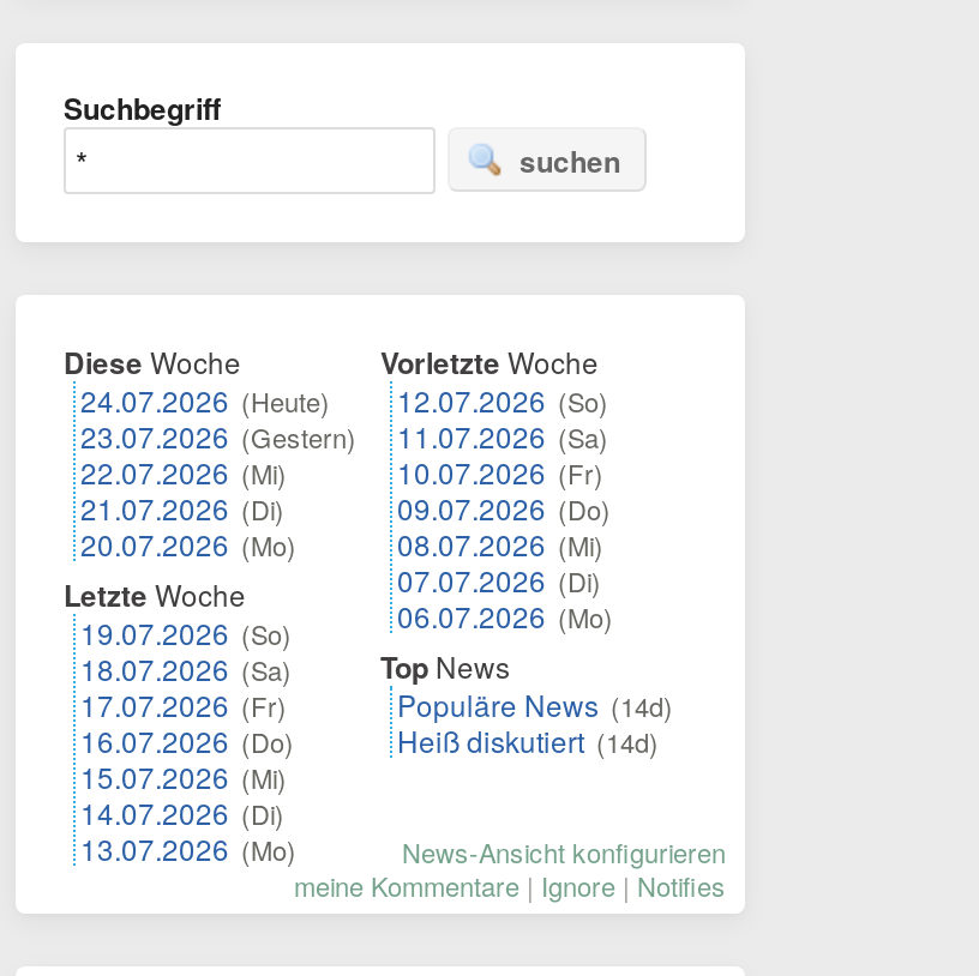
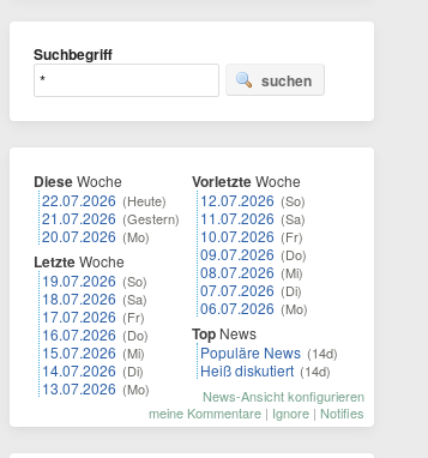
[80,379,356,528] 24.07.2026 (Heute) | 23.07.2026 (Gestern) | 22.07.2026 (Mi) | 21.07.2026 (Di) -> [42,189,180,228] 22.07.2026 (Heute) | 21.07.2026 (Gestern)

